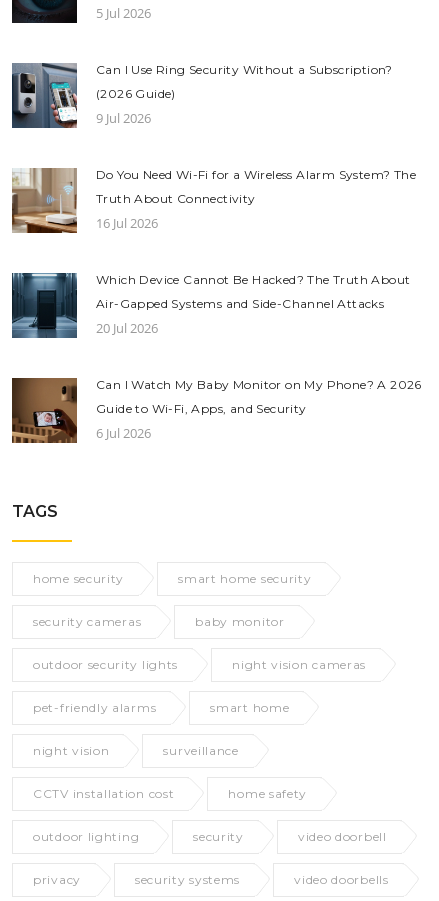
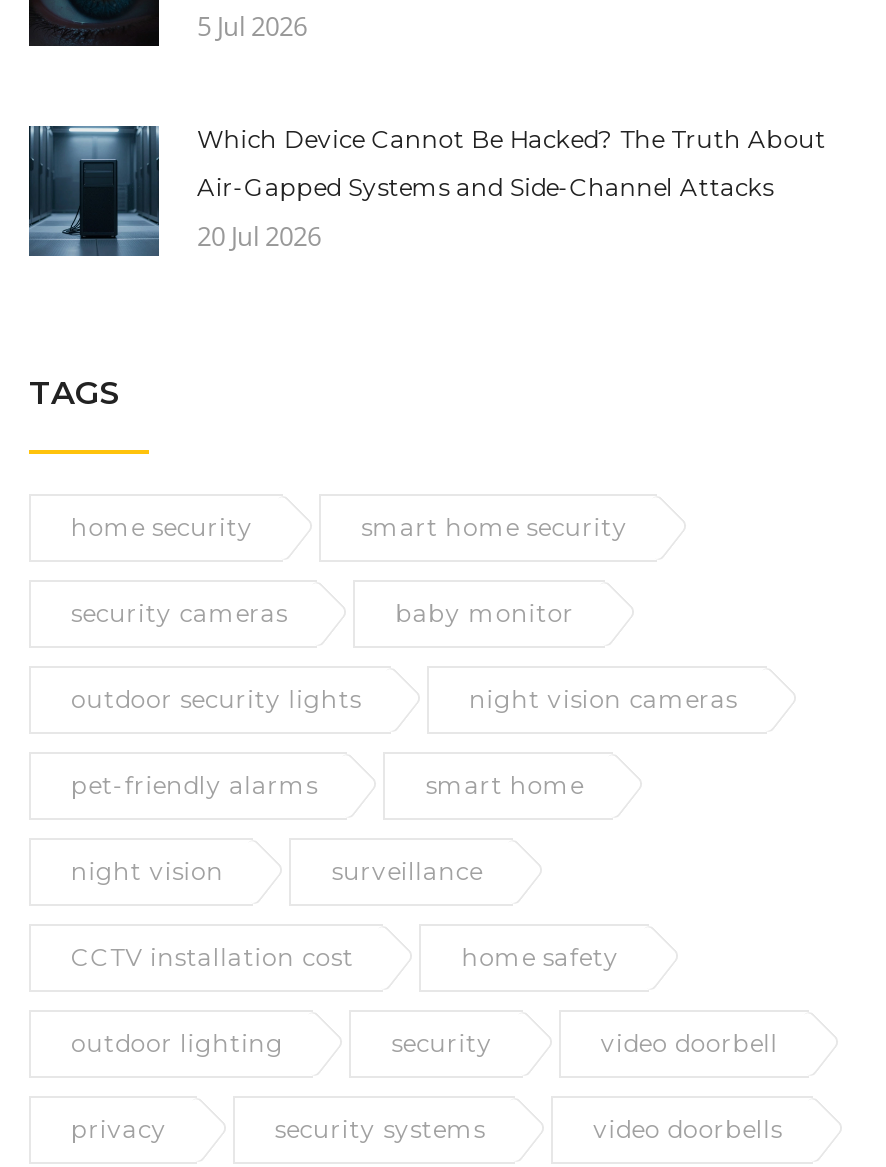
[12,62,416,232] [image] | Can I Use Ring Security Without a Subscription? | (2026 Guide) | 9 Jul 2026 | Do You Need Wi-Fi for a Wireless Alarm System? The | Truth About Connectivity | 16 Jul 2026 -> none
[11,167,78,234] [image] -> none
[11,377,422,444] [image] | Can I Watch My Baby Monitor on My Phone? A 2026 | Guide to Wi-Fi, Apps, and Security | 6 Jul 2026 -> none

